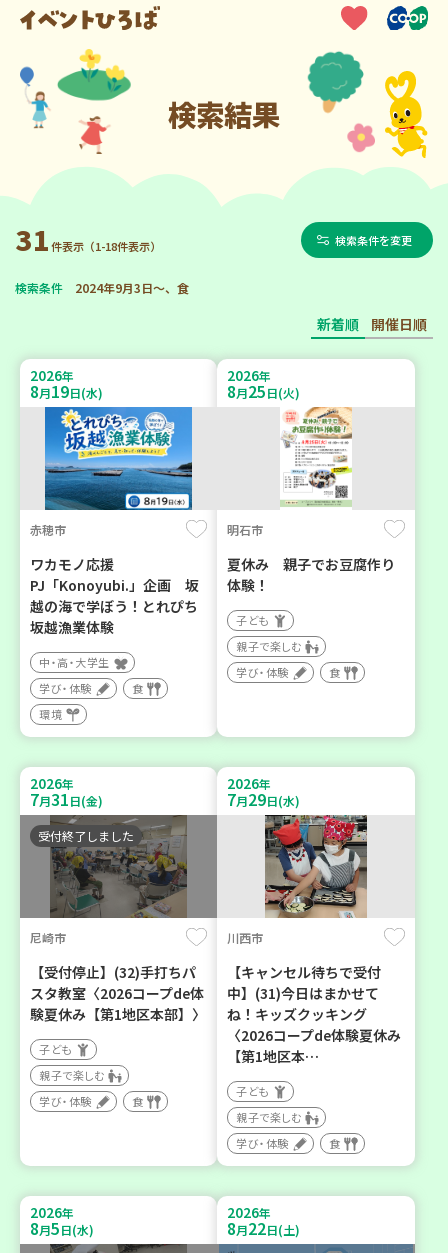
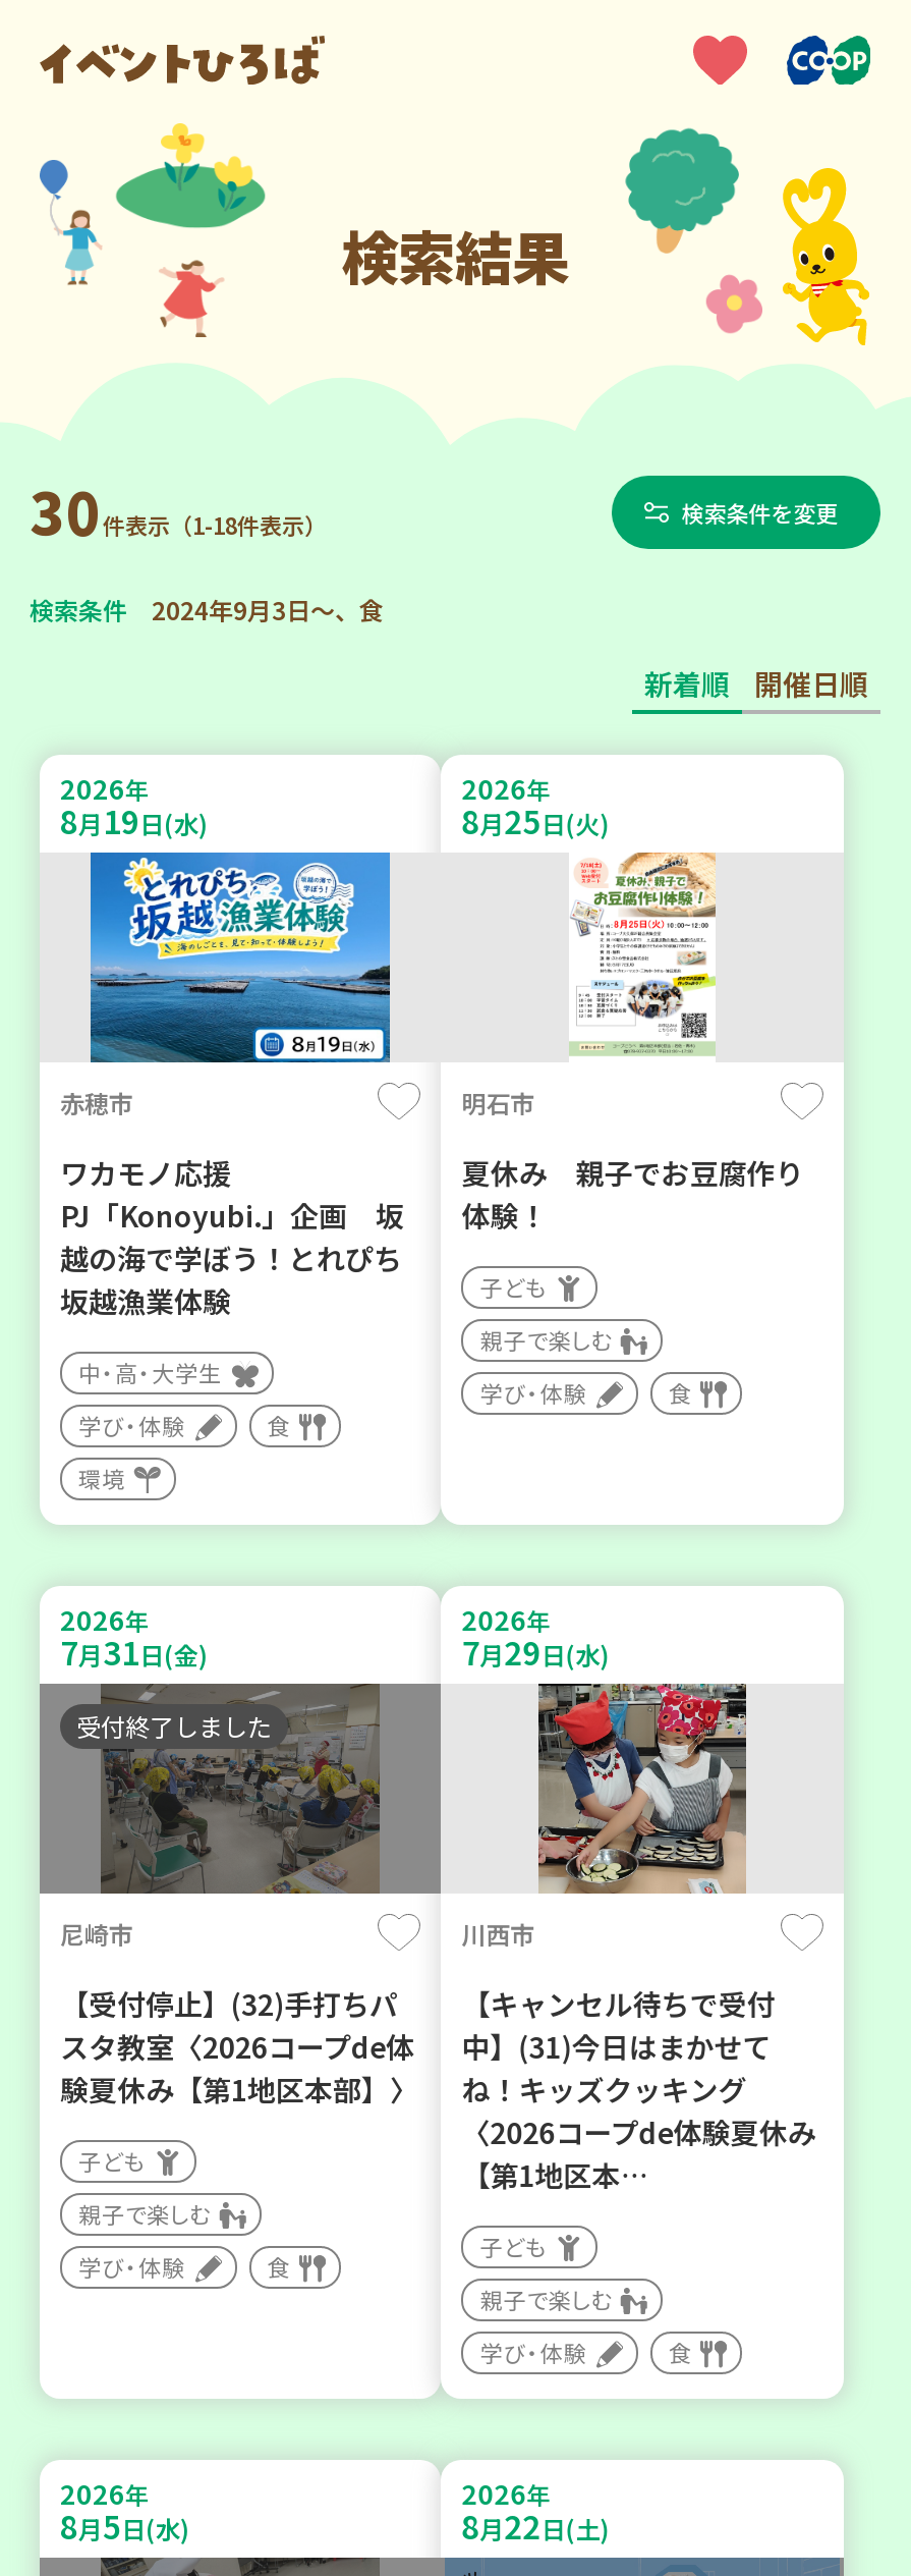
[15,219,161,259] 31件表示（1-18件表示） -> [30,470,327,551] 30件表示（1-18件表示）

